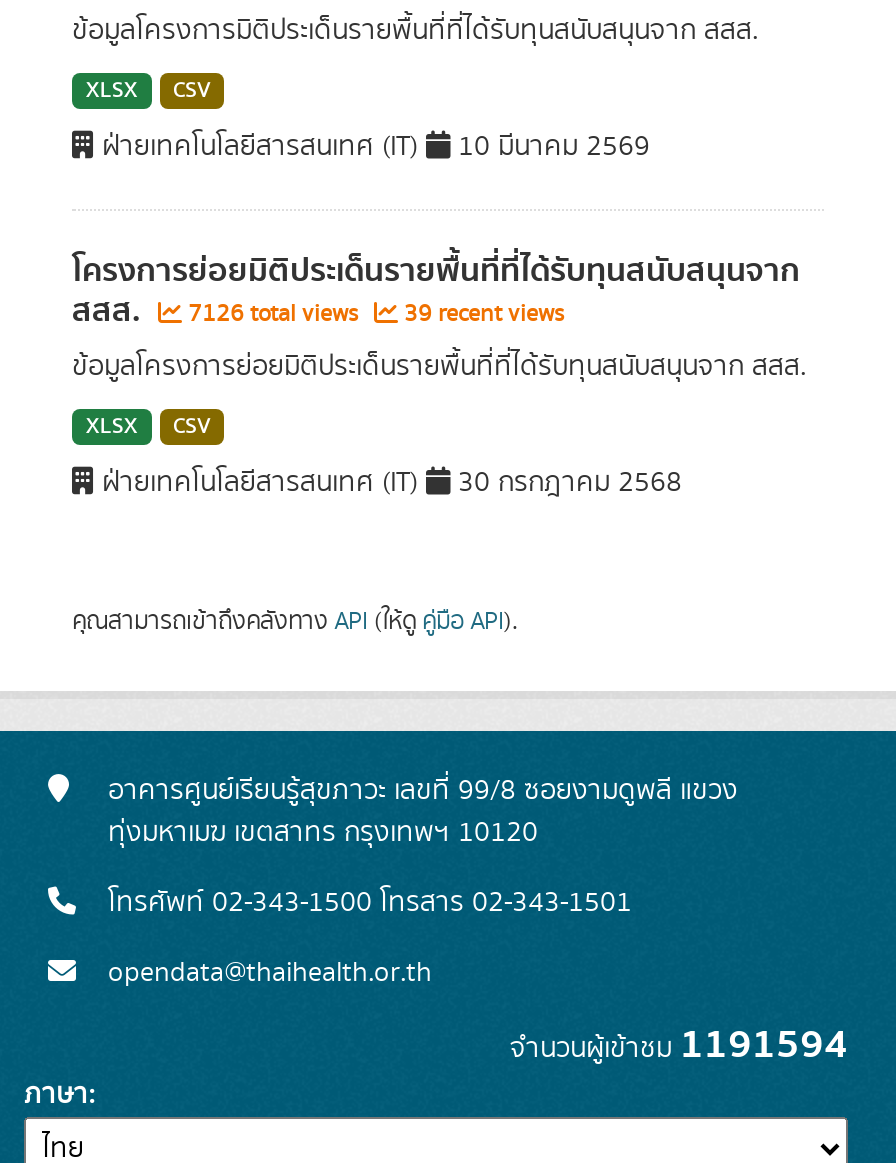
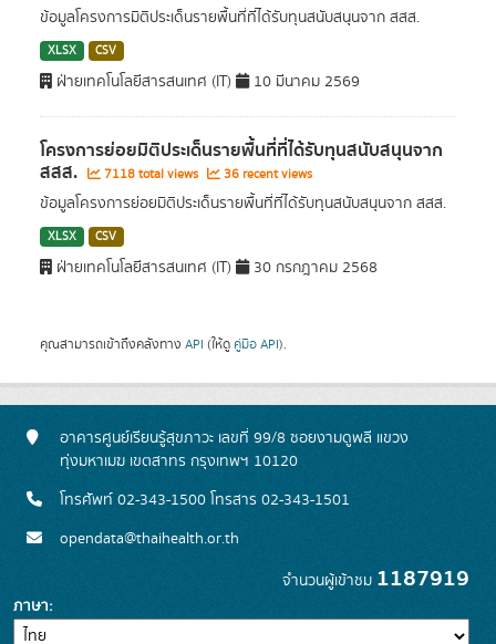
[182,297,364,331] 7126 total views -> [101,165,201,184] 7118 total views
[398,297,564,331] 39 recent views -> [220,165,312,184] 36 recent views
[510,1013,848,1077] จำนวนผู้เข้าชม1191594 -> [282,561,469,596] จำนวนผู้เข้าชม1187919

